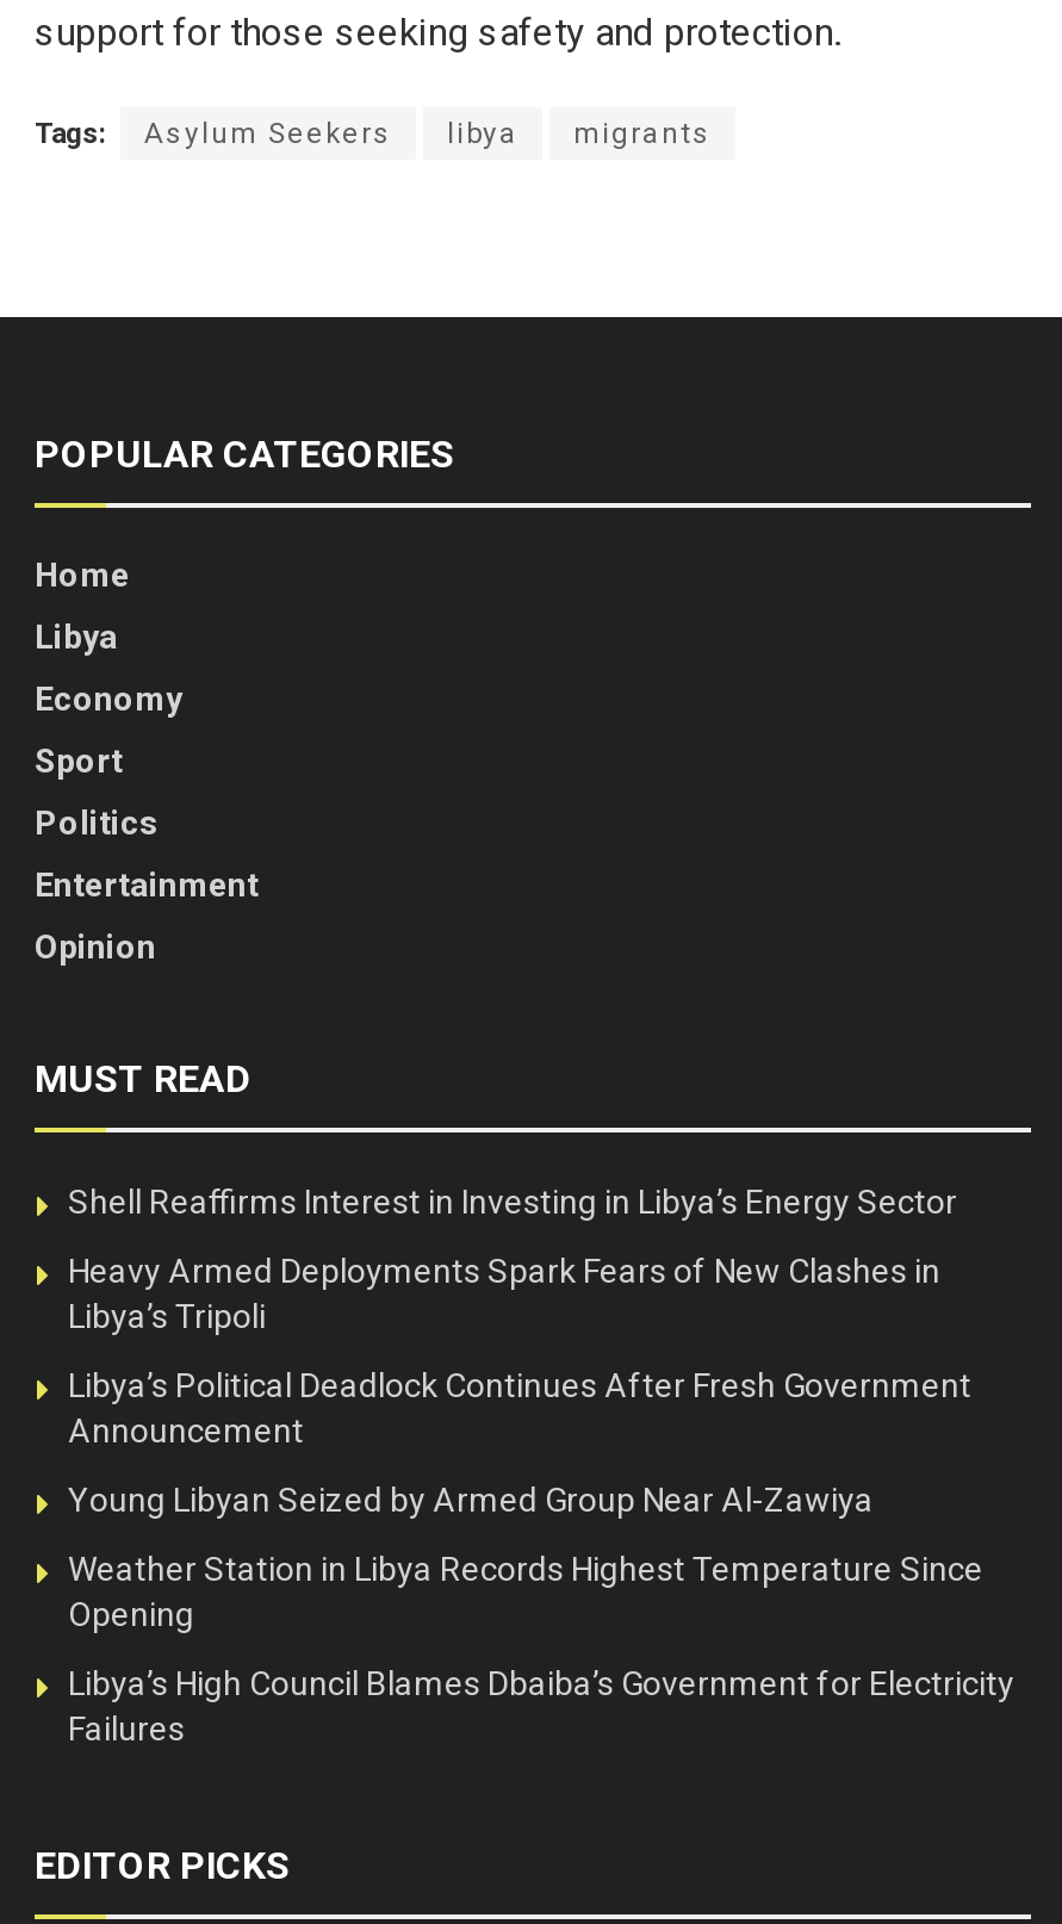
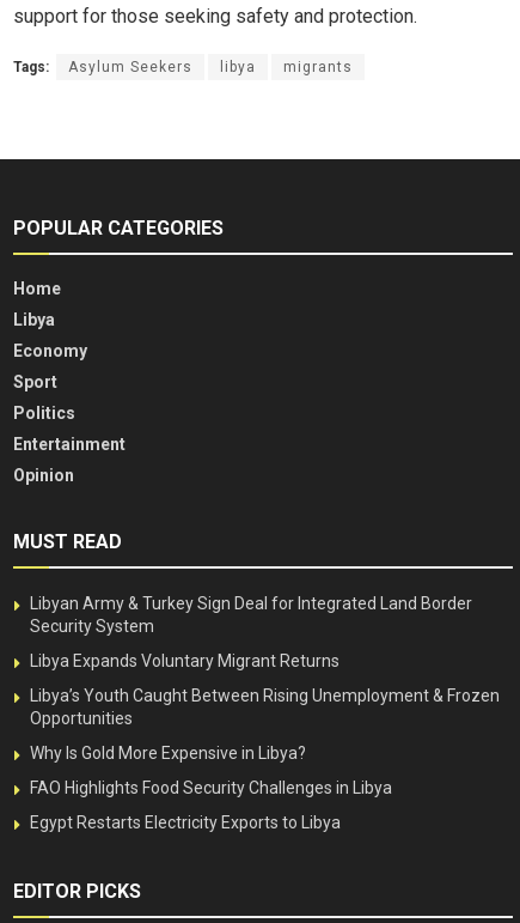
[68,1182,957,1220] Shell Reaffirms Interest in Investing in Libya’s Energy Sector -> [30,594,472,635] Libyan Army & Turkey Sign Deal for Integrated Land Border | Security System
[68,1251,940,1335] Heavy Armed Deployments Spark Fears of New Clashes in | Libya’s Tripoli -> [30,651,339,670] Libya Expands Voluntary Migrant Returns
[68,1366,971,1449] Libya’s Political Deadlock Continues After Fresh Government | Announcement -> [30,686,500,728] Libya’s Youth Caught Between Rising Unemployment & Frozen | Opportunities
[68,1480,874,1518] Young Libyan Seized by Armed Group Near Al-Zawiya -> [30,743,306,762] Why Is Gold More Expensive in Libya?
[68,1549,983,1633] Weather Station in Libya Records Highest Temperature Since | Opening -> [30,778,392,797] FAO Highlights Food Security Challenges in Libya
[68,1664,1014,1747] Libya’s High Council Blames Dbaiba’s Government for Electricity | Failures -> [30,813,341,832] Egypt Restarts Electricity Exports to Libya

